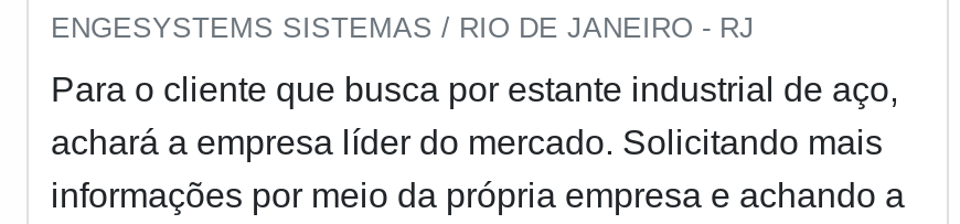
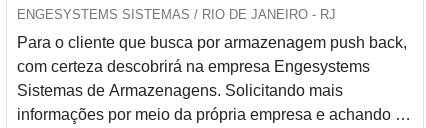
[51,70,898,161] Para o cliente que busca por estante industrial de aço, | achará a empresa líder do mercado. Solicitando mais -> [17,34,407,99] Para o cliente que busca por armazenagem push back, | com certeza descobrirá na empresa Engesystems | Sistemas de Armazenagens. Solicitando mais

